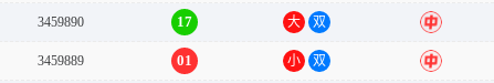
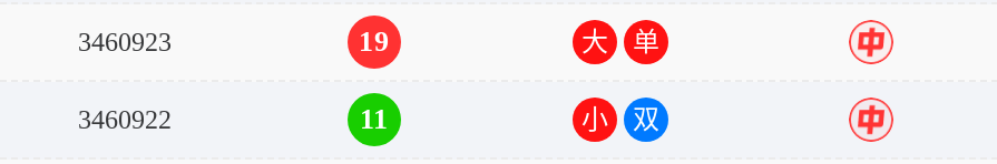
[38,14,84,30] 3459890 -> [78,27,172,58] 3460923
[177,13,192,30] 17 -> [359,24,390,58] 19
[313,14,326,30] 双 -> [633,27,659,58] 单
[38,53,84,69] 3459889 -> [78,104,172,135] 3460922
[177,52,192,69] 01 -> [360,102,389,135] 11

